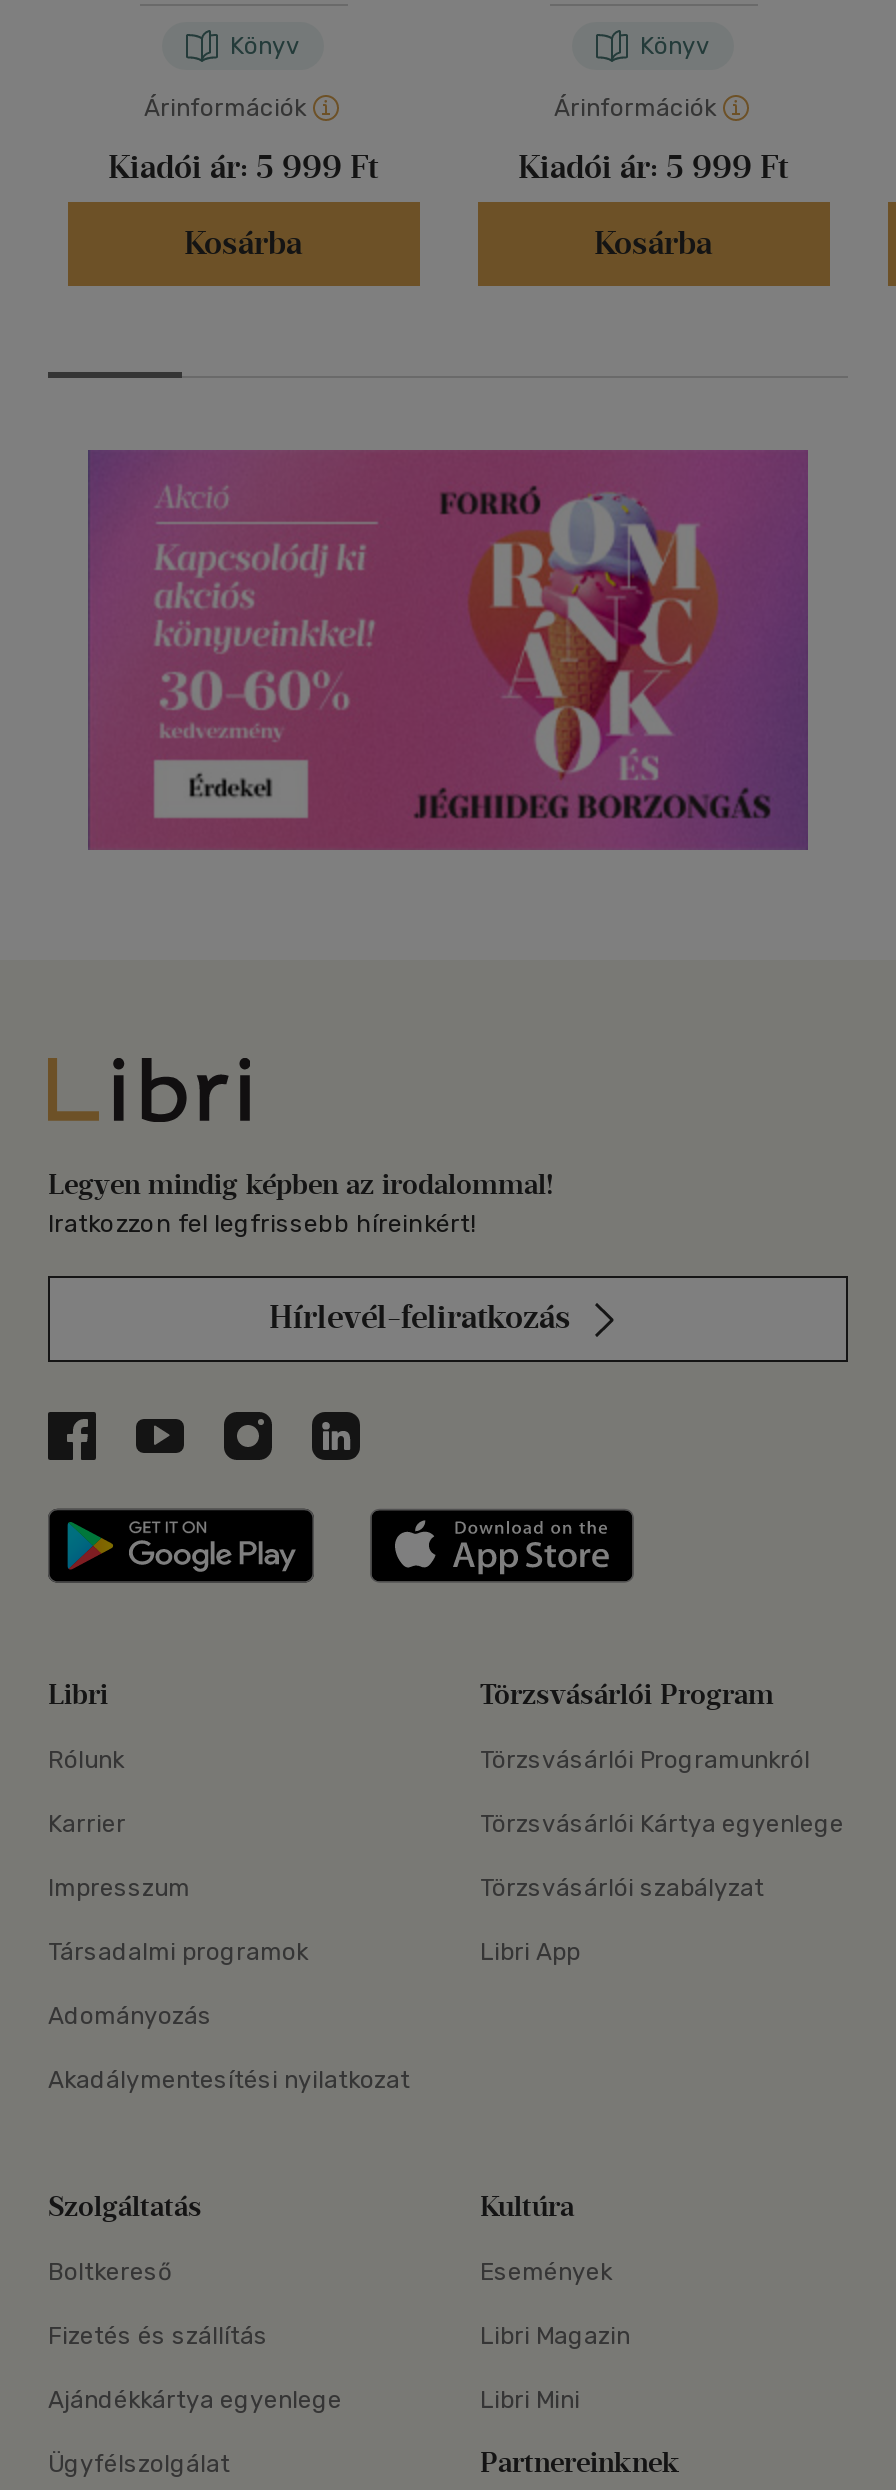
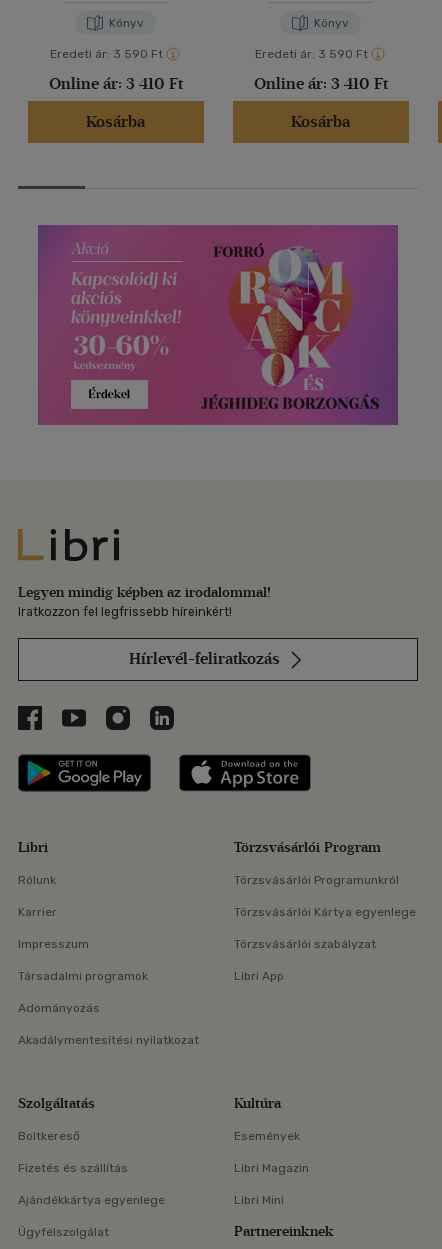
[144,95,306,123] Árinformációk -> [50,47,163,61] Eredeti ár: 3 590 Ft
[554,95,716,123] Árinformációk -> [255,47,368,61] Eredeti ár: 3 590 Ft
[108,149,378,187] Kiadói ár: 5 999 Ft -> [48,74,182,93] Online ár: 3 410 Ft
[518,149,788,187] Kiadói ár: 5 999 Ft -> [253,74,387,93] Online ár: 3 410 Ft

